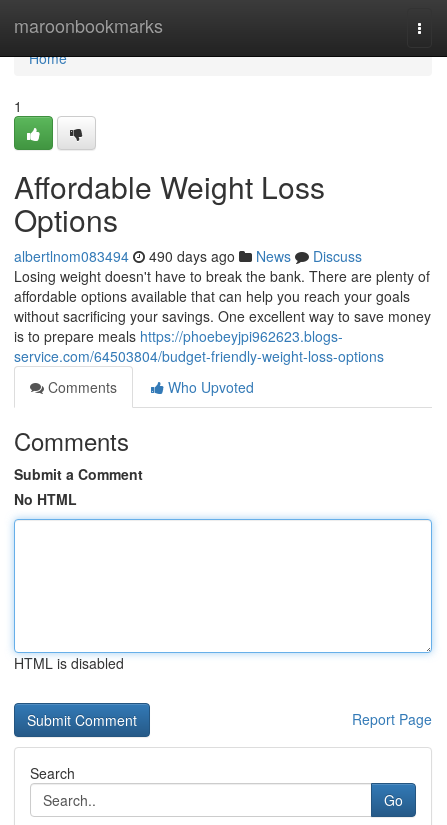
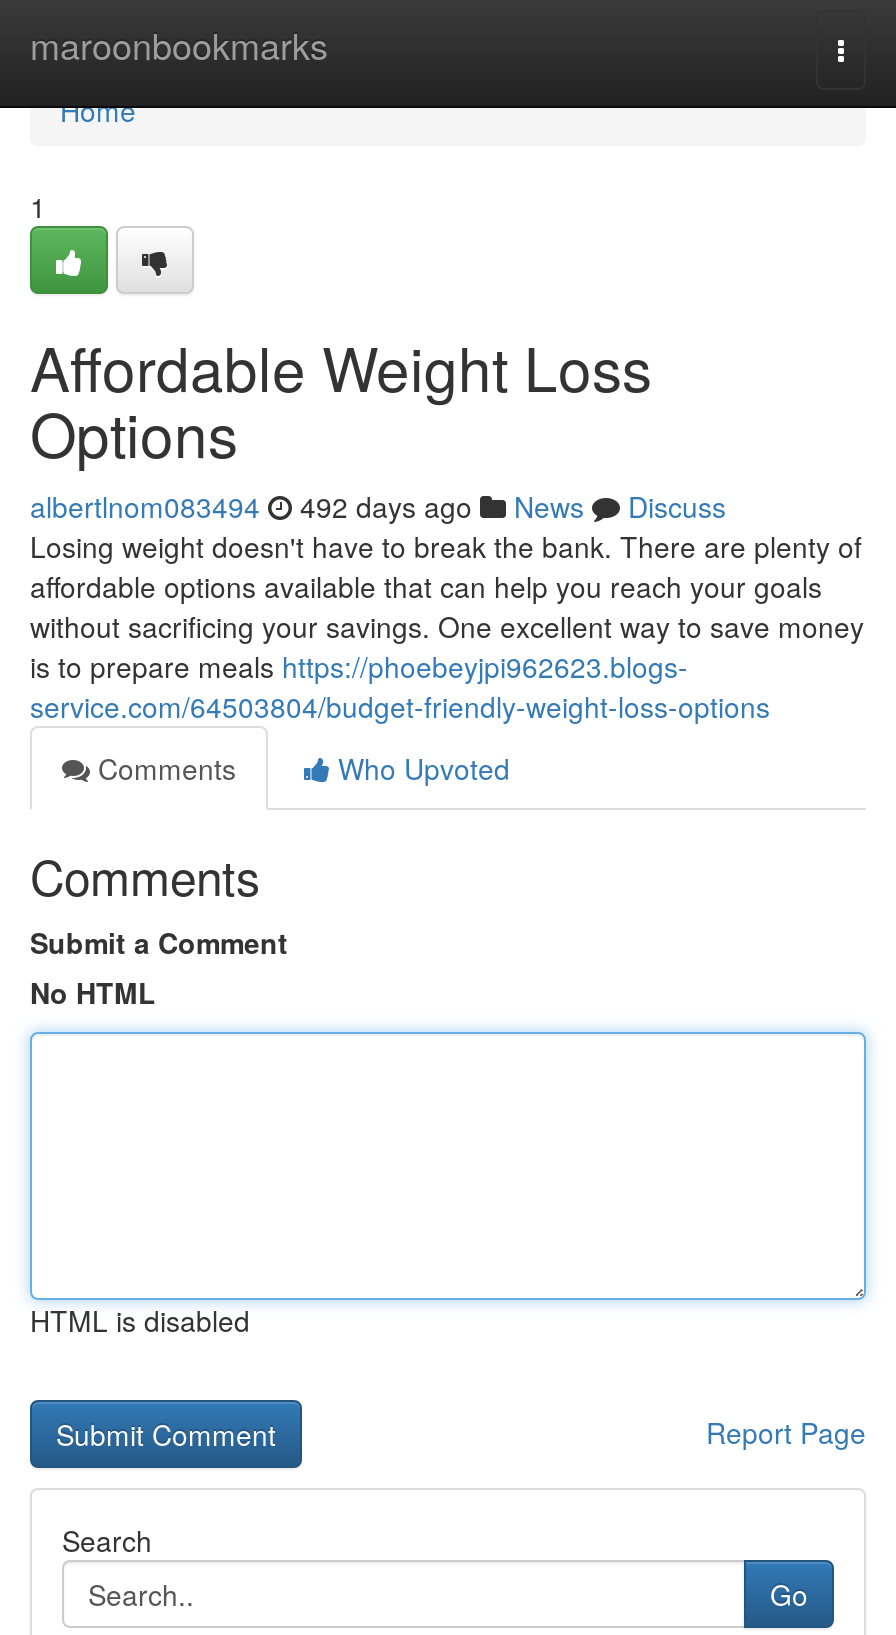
[14,246,362,266] albertlnom083494 490 days ago News Discuss -> [30,486,726,526] albertlnom083494 492 days ago News Discuss

